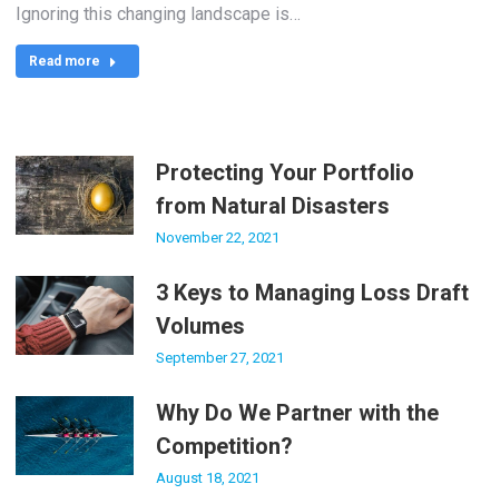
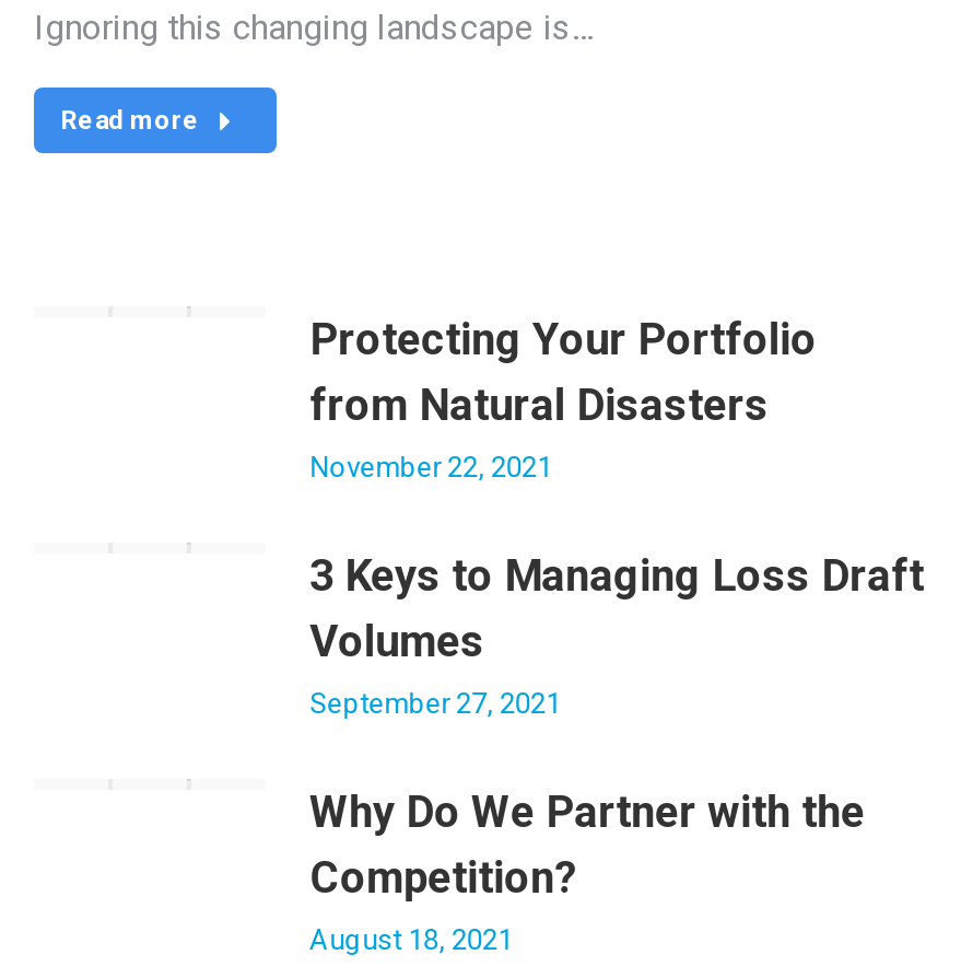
[14,155,135,236] [image] -> none
[14,275,135,356] [image] -> none
[14,395,135,476] [image] -> none

